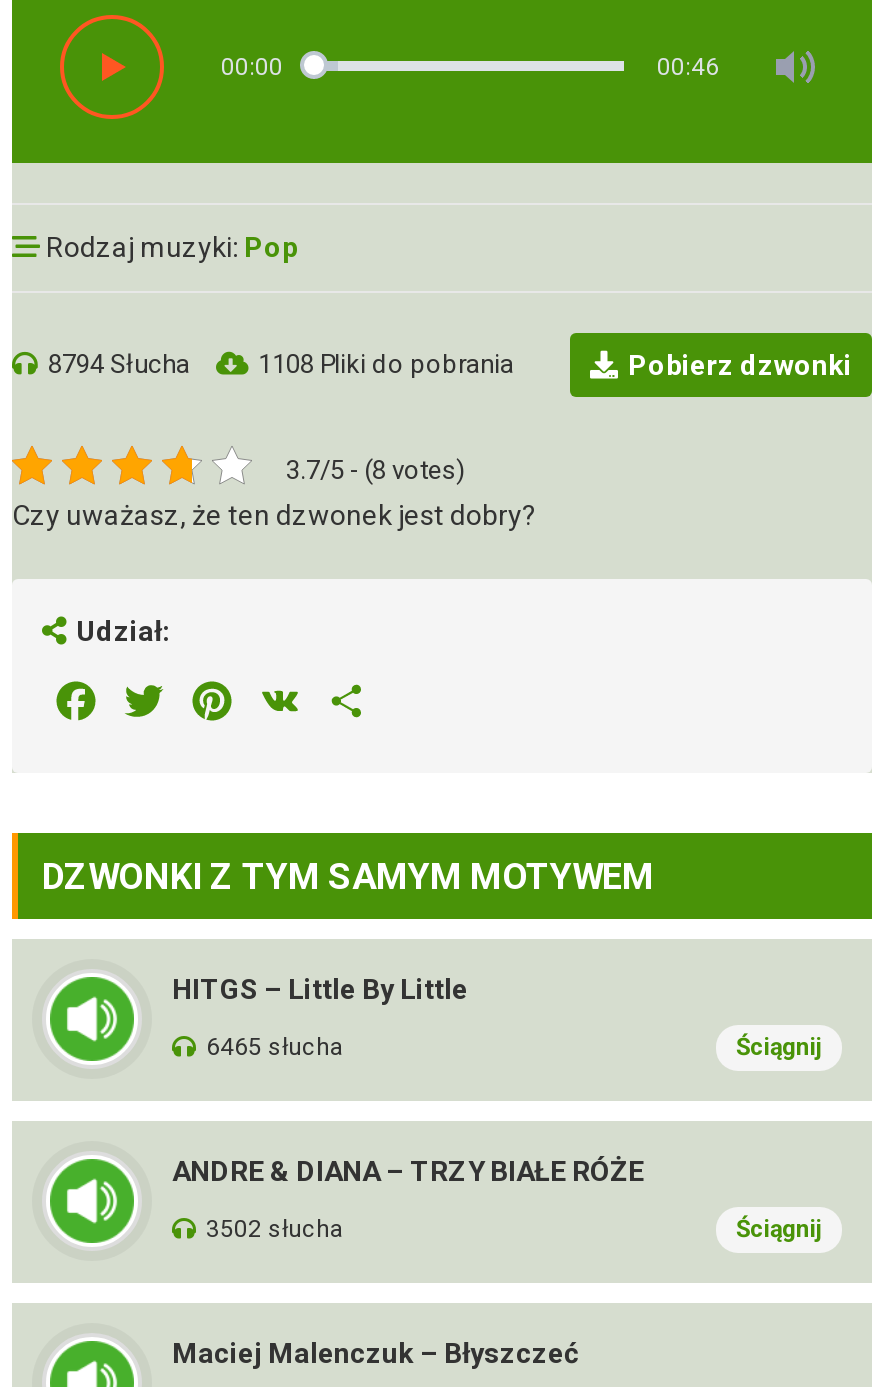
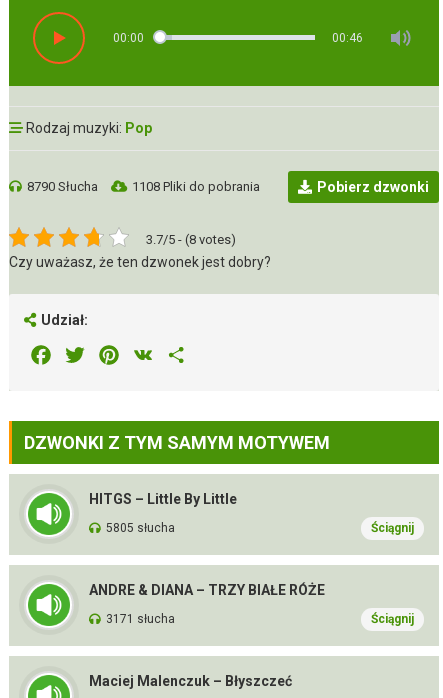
[48,349,190,379] 8794 Słucha -> [27,179,98,194] 8790 Słucha
[206,1033,344,1061] 6465 słucha -> [106,521,175,535] 5805 słucha
[206,1215,344,1243] 3502 słucha -> [106,612,175,626] 3171 słucha

